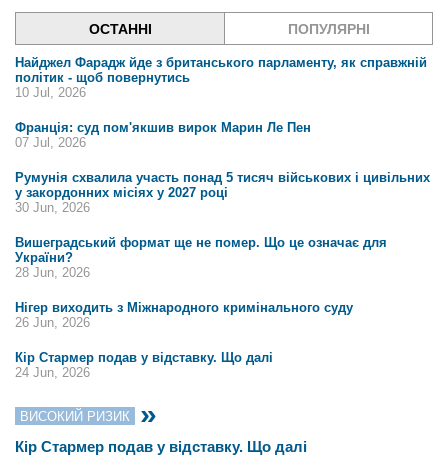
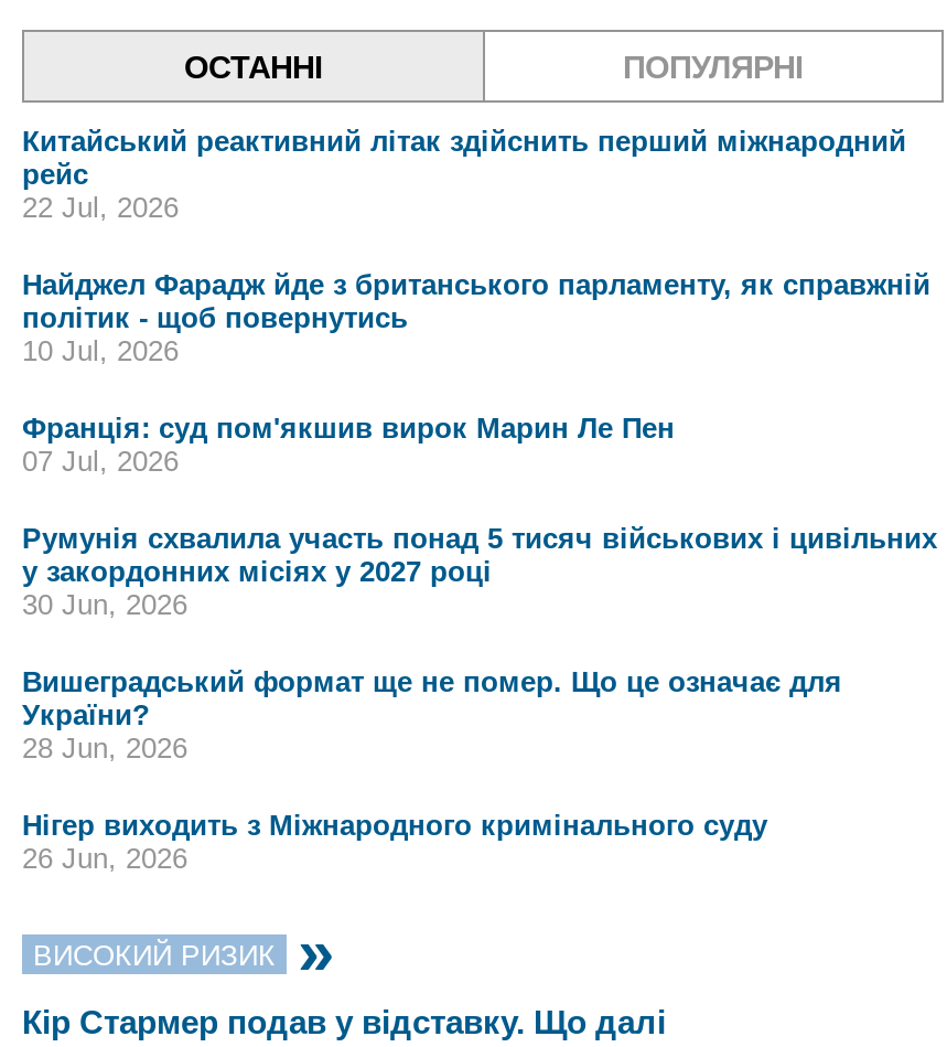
none -> [22,124,906,224] Китайський реактивний літак здійснить перший міжнародний | рейс | 22 Jul, 2026
moved [15,55,430,330] -> [22,268,937,874]: Найджел Фарадж йде з британського парламенту, як справжній | політик - щоб повернутись | 10 Jul, 2026 | ... | Нігер виходить з Міжнародного кримінального суду | 26 Jun, 2026
[15,350,273,380] Кір Стармер подав у відставку. Що далі | 24 Jun, 2026 -> none

